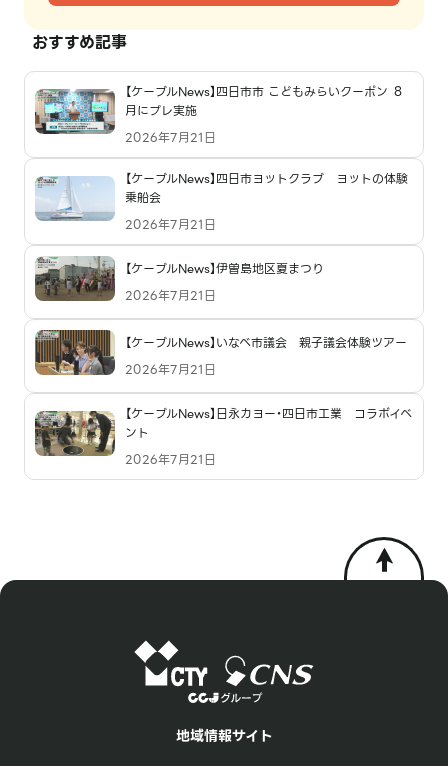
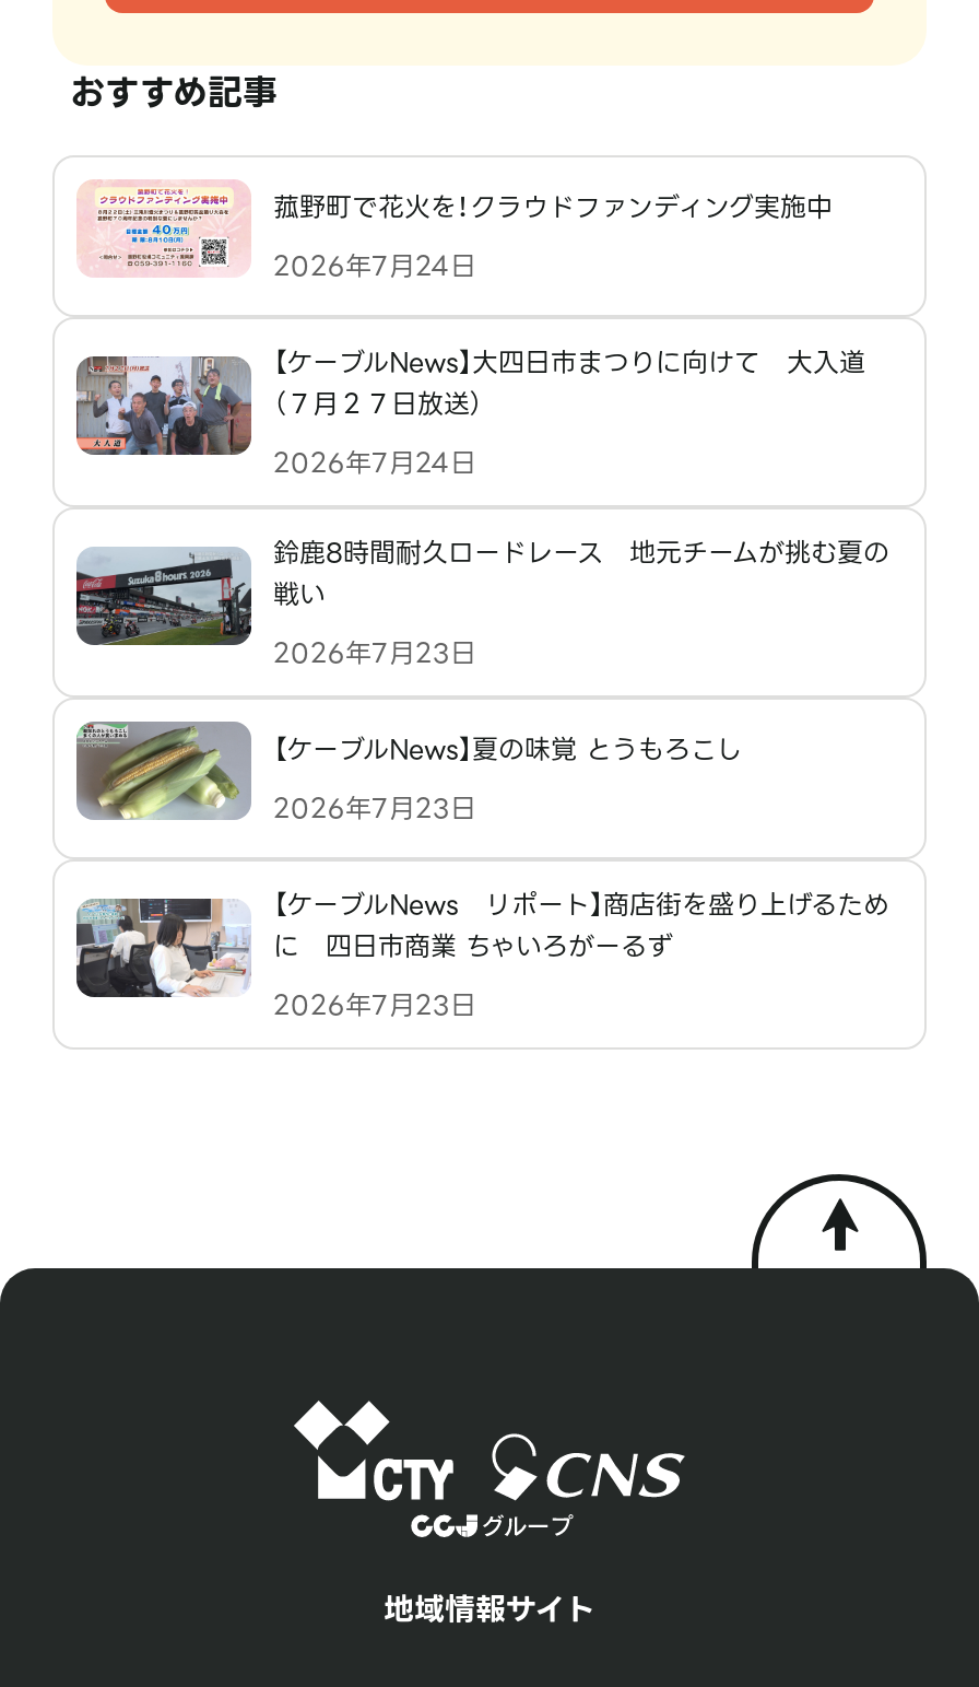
[34,82,404,147] [image] | 【ケーブルNews】四日市市 こどもみらいクーポン ８ | 月にプレ実施 | 2026年7月21日 -> [76,179,833,293] [image] | 菰野町で花火を！クラウドファンディング実施中 | 2026年7月24日
[35,163,408,234] [image] | 【ケーブルNews】四日市ヨットクラブ ヨットの体験 | 乗船会 | 2026年7月21日 -> [74,341,865,483] [image] | 【ケーブルNews】大四日市まつりに向けて 大入道 | （７月２７日放送） | 2026年7月24日
[34,251,324,305] [image] | 【ケーブルNews】伊曽島地区夏まつり | 2026年7月21日 -> [74,531,889,673] [image] | 鈴鹿8時間耐久ロードレース 地元チームが挑む夏の | 戦い | 2026年7月23日
[35,329,407,379] [image] | 【ケーブルNews】いなべ市議会 親子議会体験ツアー | 2026年7月21日 -> [76,722,743,829] [image] | 【ケーブルNews】夏の味覚 とうもろこし | 2026年7月23日
[35,404,412,469] [image] | 【ケーブルNews】日永カヨー・四日市工業 コラボイベ | ント | 2026年7月21日 -> [76,883,889,1026] [image] | 【ケーブルNews リポート】商店街を盛り上げるため | に 四日市商業 ちゃいろがーるず | 2026年7月23日

